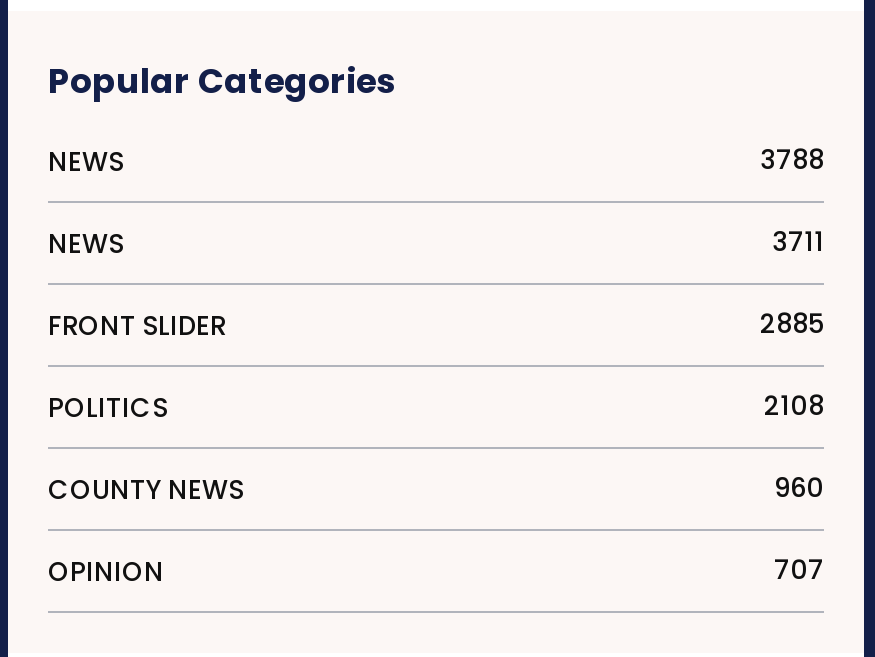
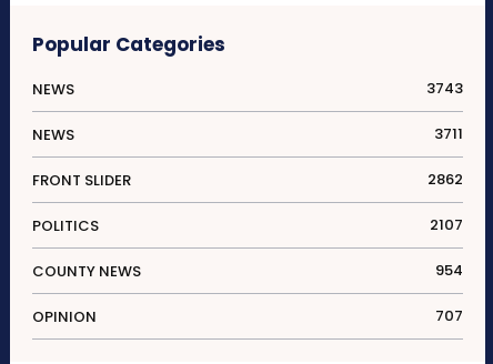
[760,140,824,178] 3788 -> [426,78,463,99] 3743
[760,304,824,342] 2885 -> [427,169,463,190] 2862
[764,386,824,424] 2108 -> [430,215,463,236] 2107
[774,468,824,506] 960 -> [435,260,463,281] 954

